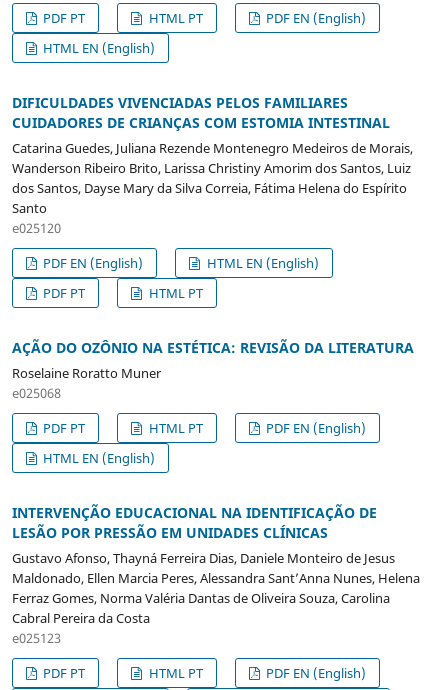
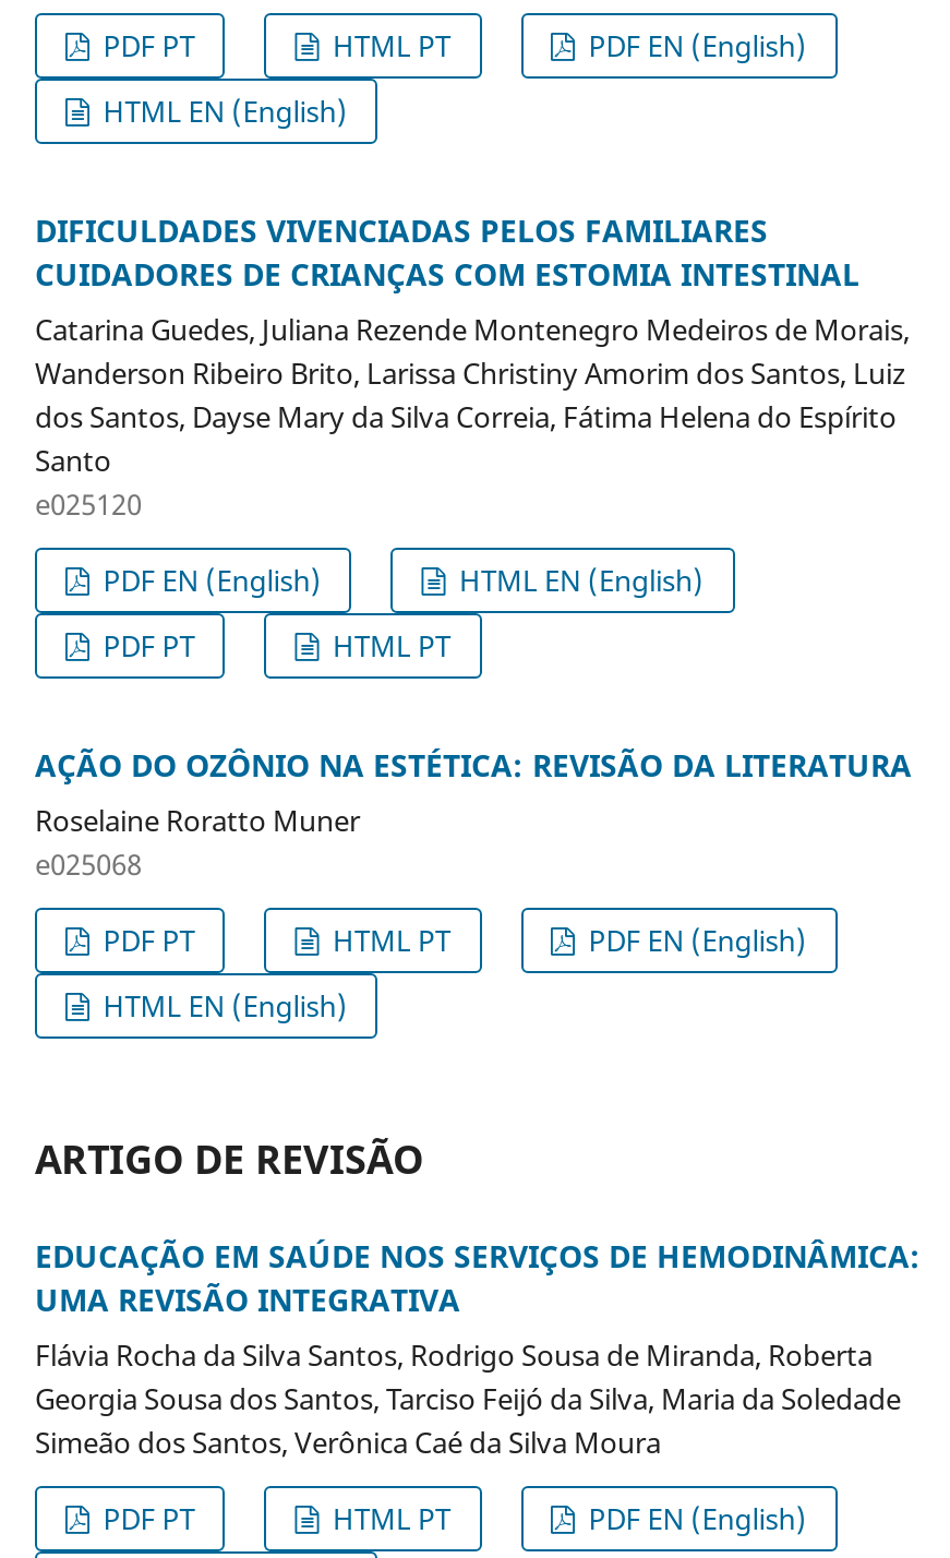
[12,503,420,647] INTERVENÇÃO EDUCACIONAL NA IDENTIFICAÇÃO DE | LESÃO POR PRESSÃO EM UNIDADES CLÍNICAS | Gustavo Afonso, Thayná Ferreira Dias, Daniele Monteiro de Jesus | Maldonado, Ellen Marcia Peres, Alessandra Sant’Anna Nunes, Helena | Ferraz Gomes, Norma Valéria Dantas de Oliveira Souza, Carolina | Cabral Pereira da Costa | e025123 -> [35,1134,921,1463] ARTIGO DE REVISÃO | EDUCAÇÃO EM SAÚDE NOS SERVIÇOS DE HEMODINÂMICA: | UMA REVISÃO INTEGRATIVA | Flávia Rocha da Silva Santos, Rodrigo Sousa de Miranda, Roberta | Georgia Sousa dos Santos, Tarciso Feijó da Silva, Maria da Soledade | Simeão dos Santos, Verônica Caé da Silva Moura

